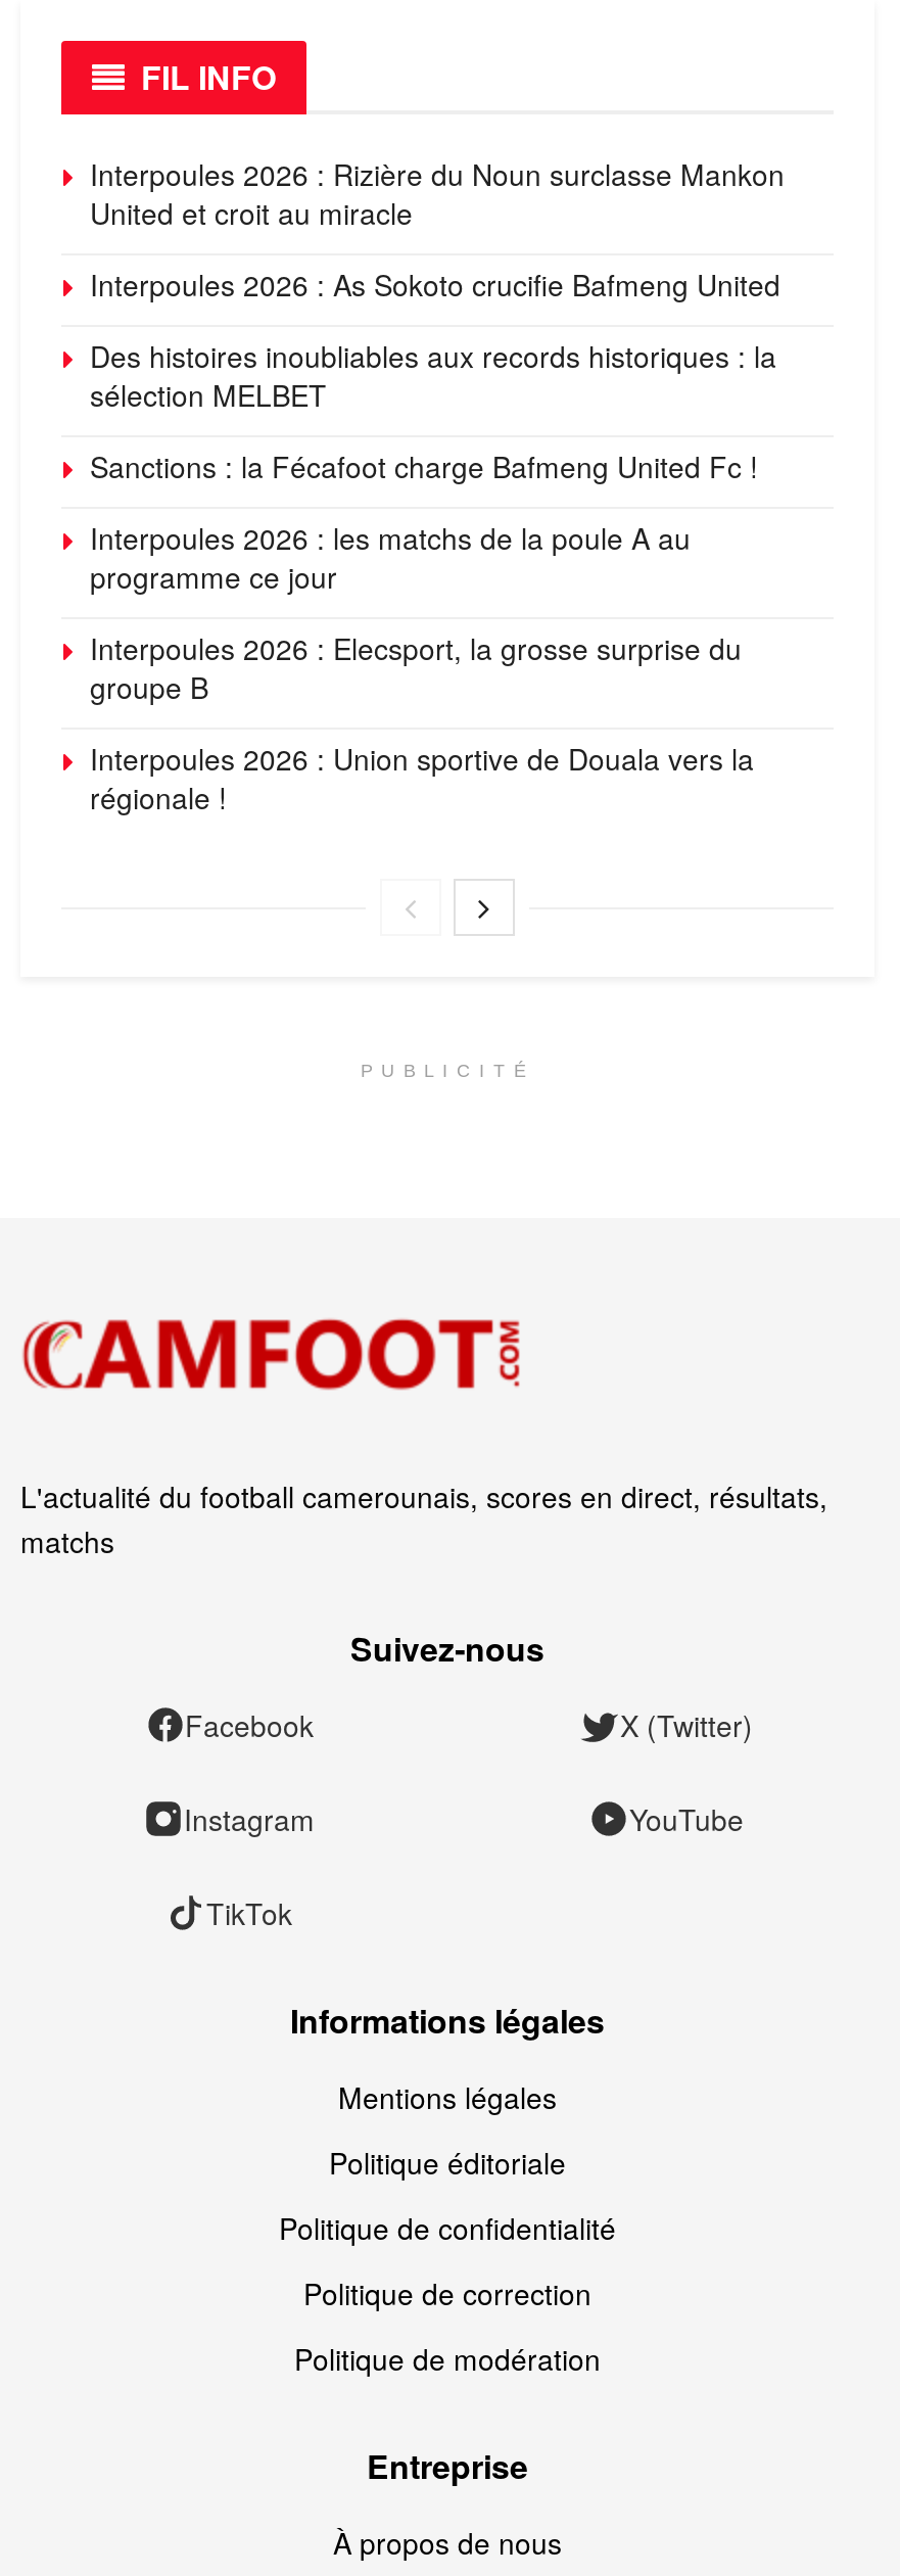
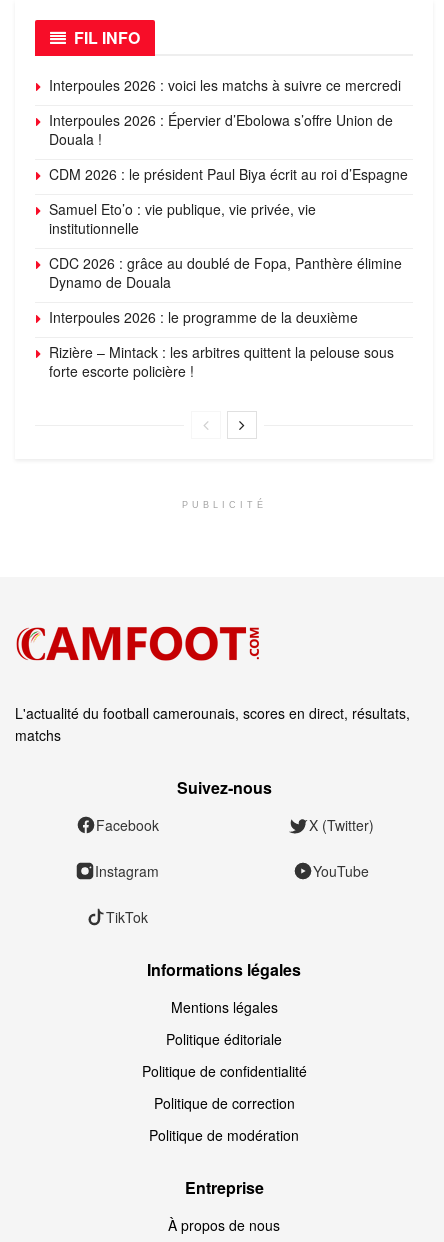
[90,153,785,233] Interpoules 2026 : Rizière du Noun surclasse Mankon | United et croit au miracle -> [49,75,401,95] Interpoules 2026 : voici les matchs à suivre ce mercredi
[90,264,780,305] Interpoules 2026 : As Sokoto crucifie Bafmeng United -> [49,110,393,149] Interpoules 2026 : Épervier d’Ebolowa s’offre Union de | Douala !
[90,335,776,415] Des histoires inoubliables aux records historiques : la | sélection MELBET -> [49,164,408,184] CDM 2026 : le président Paul Biya écrit au roi d’Espagne
[90,446,758,486] Sanctions : la Fécafoot charge Bafmeng United Fc ! -> [49,199,316,238] Samuel Eto’o : vie publique, vie privée, vie | institutionnelle
[90,517,691,597] Interpoules 2026 : les matchs de la poule A au | programme ce jour -> [49,253,402,292] CDC 2026 : grâce au doublé de Fopa, Panthère élimine | Dynamo de Douala
[90,627,742,707] Interpoules 2026 : Elecsport, la grosse surprise du | groupe B -> [49,307,358,327] Interpoules 2026 : le programme de la deuxième
[90,738,754,817] Interpoules 2026 : Union sportive de Douala vers la | régionale ! -> [49,342,394,381] Rizière – Mintack : les arbitres quittent la pelouse sous | forte escorte policière !

